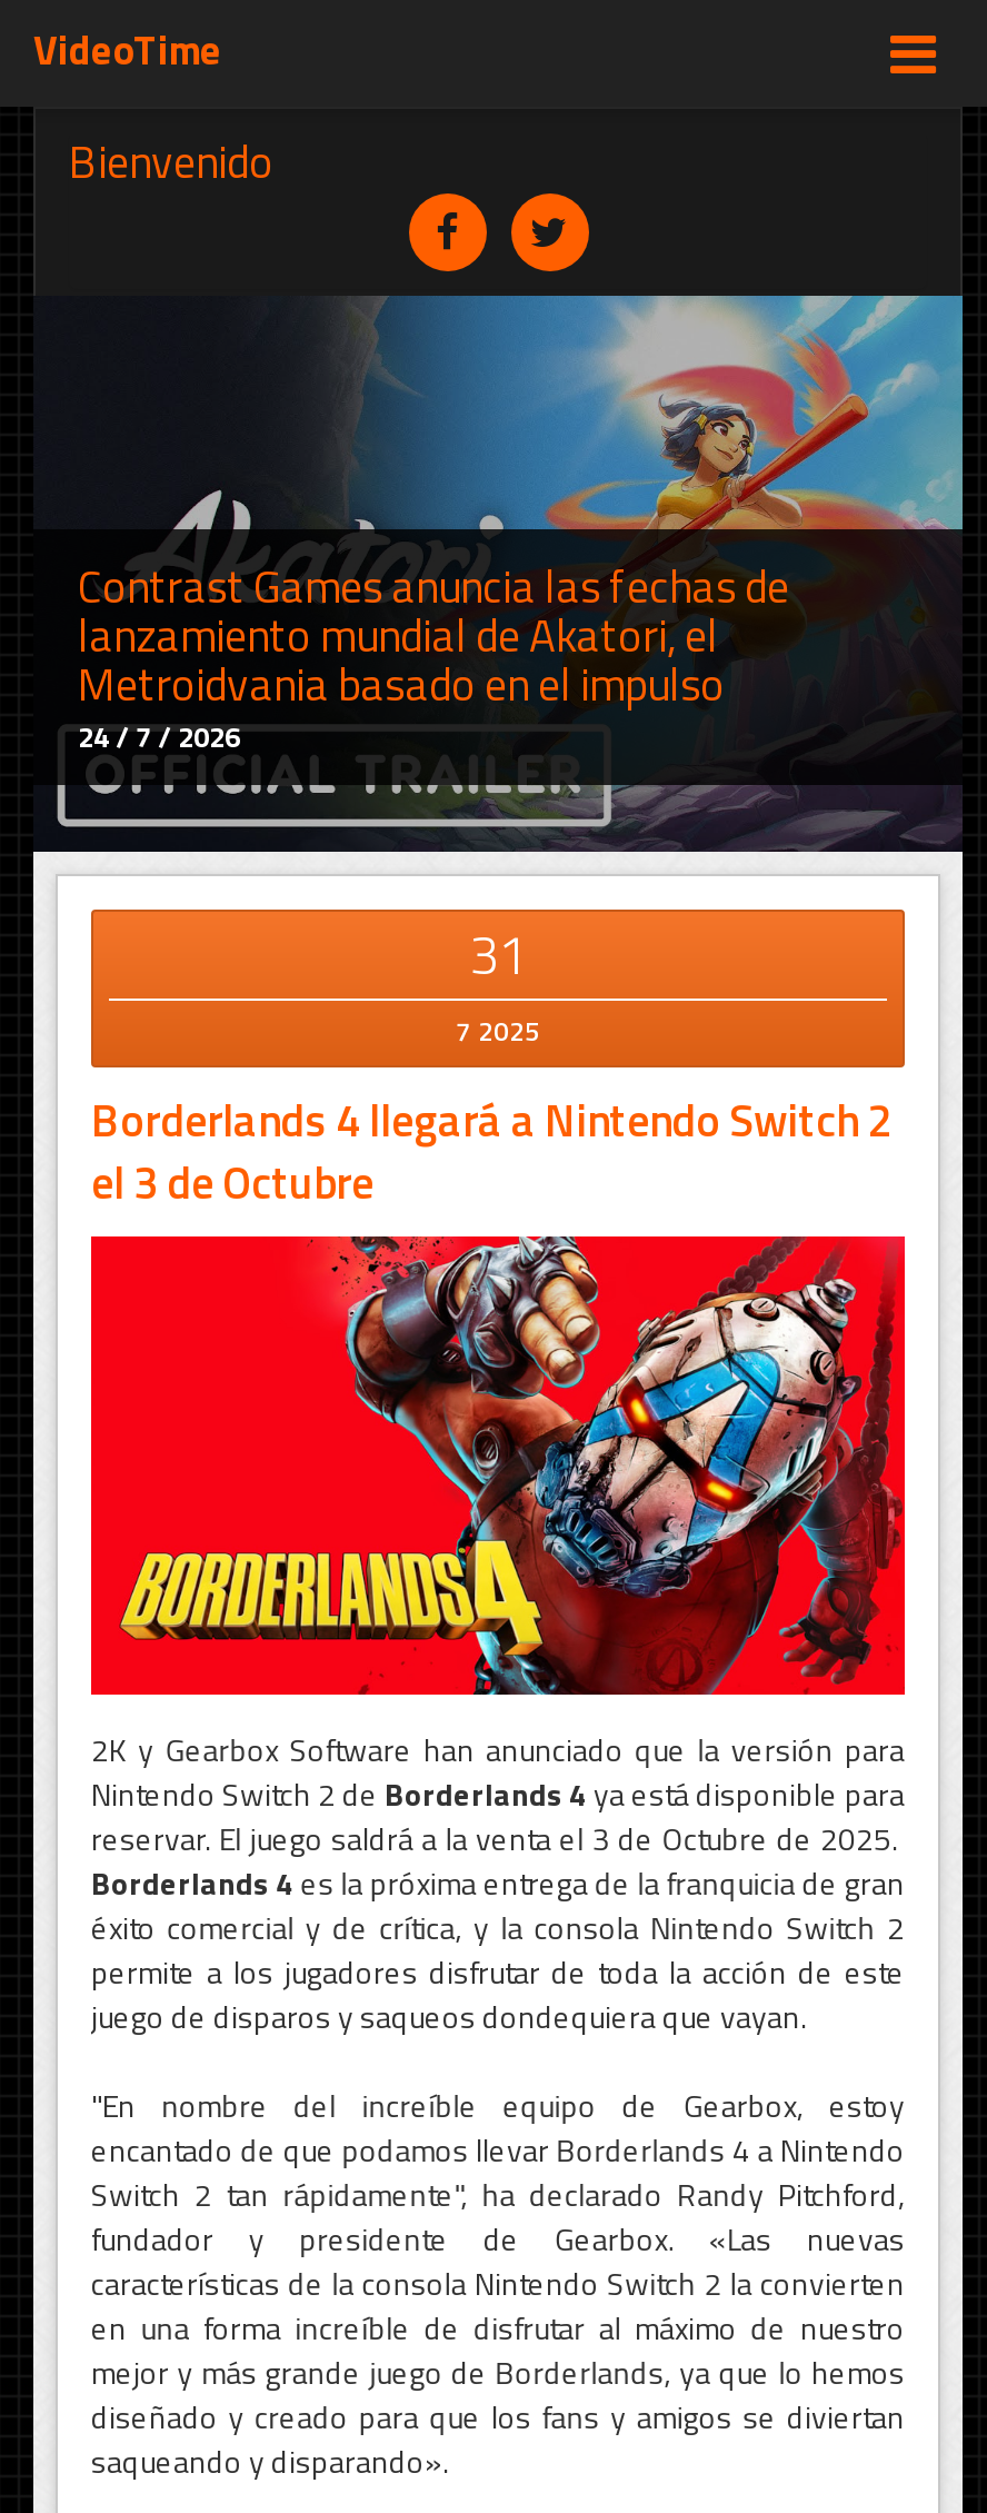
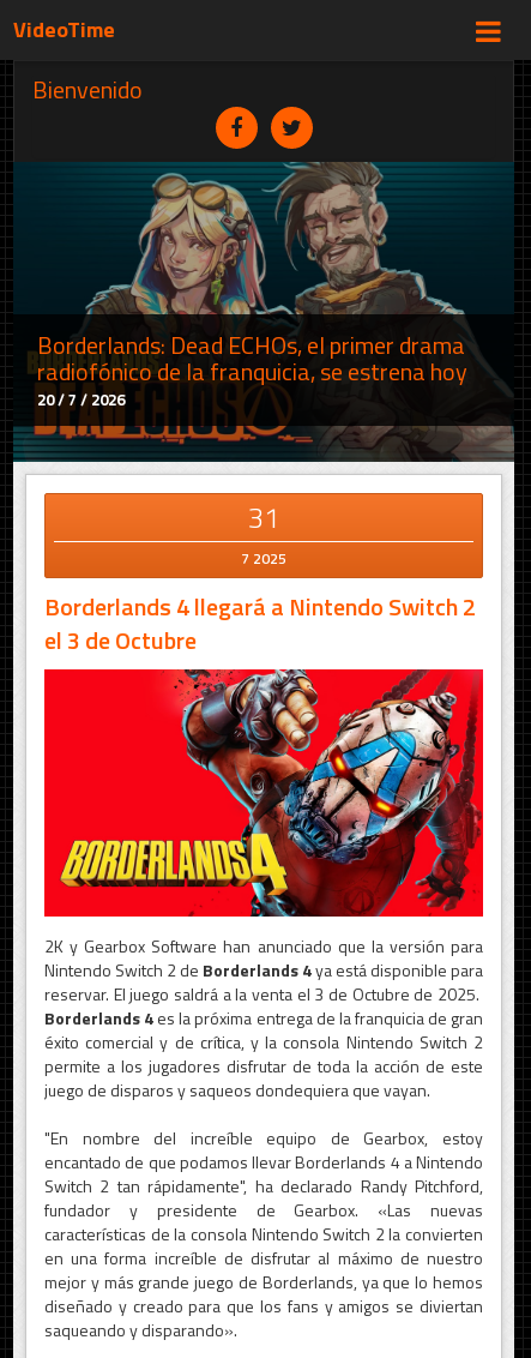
[78,294,965,758] [image] | Contrast Games anuncia las fechas de | lanzamiento mundial de Akatori, el | Metroidvania basado en el impulso | 24 / 7 / 2026 -> [37,162,514,411] [image] | Borderlands: Dead ECHOs, el primer drama | radiofónico de la franquicia, se estrena hoy | 20 / 7 / 2026
[38,758,960,852] [image] -> [13,414,514,462] [image]

